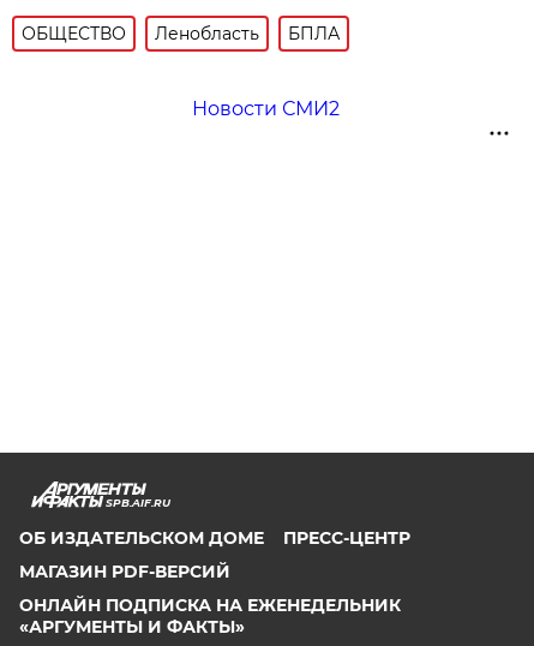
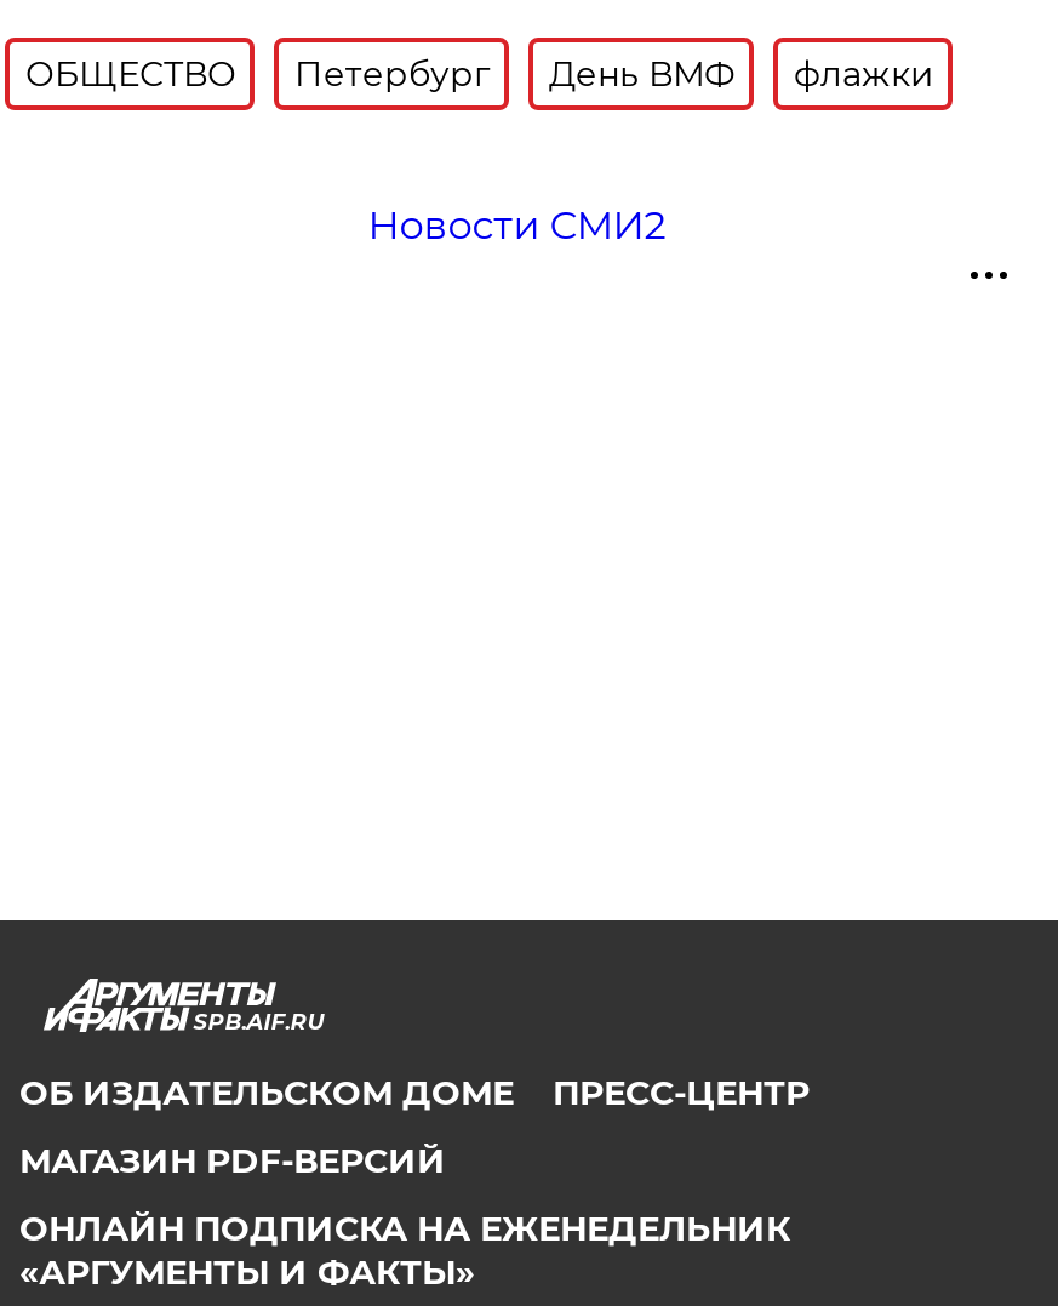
[155,23,340,44] Ленобласть | БПЛА -> [294,52,934,96] Петербург | День ВМФ | флажки

